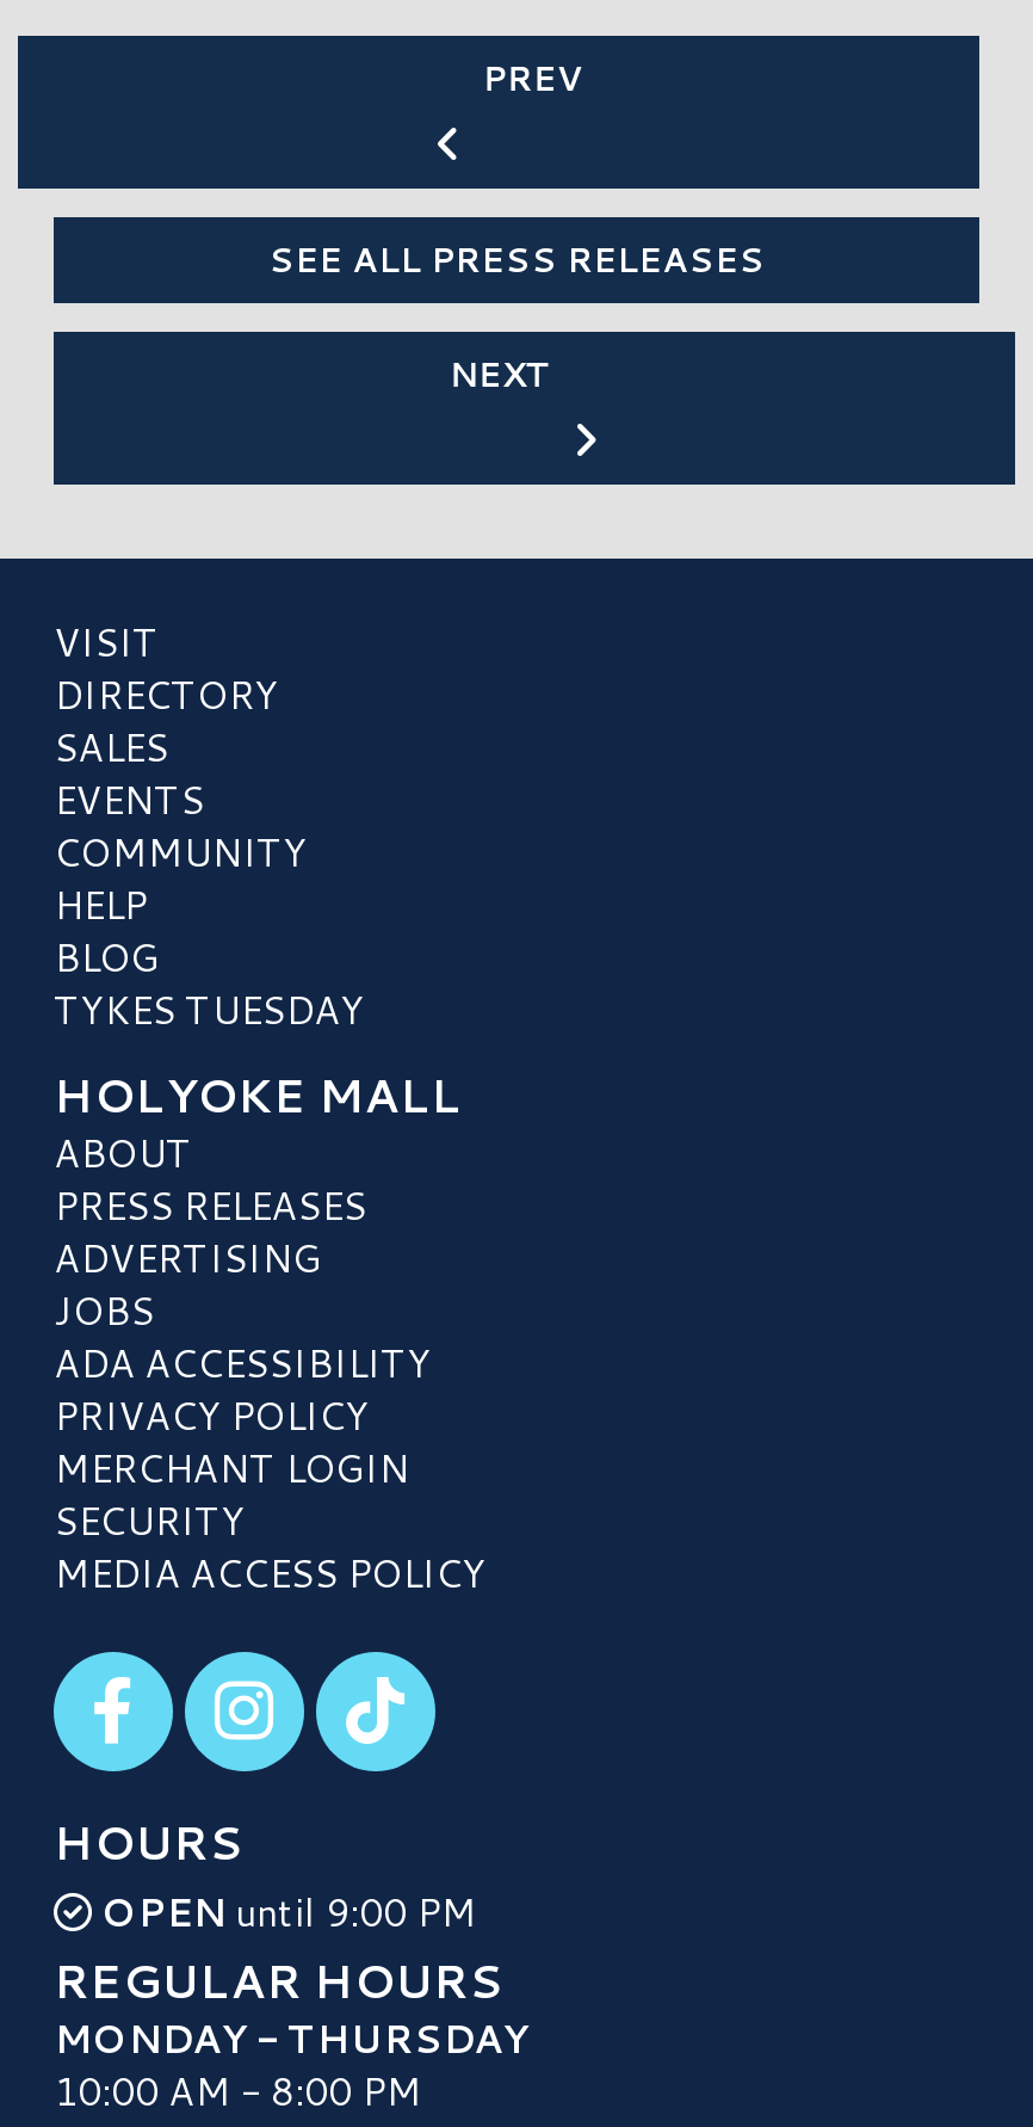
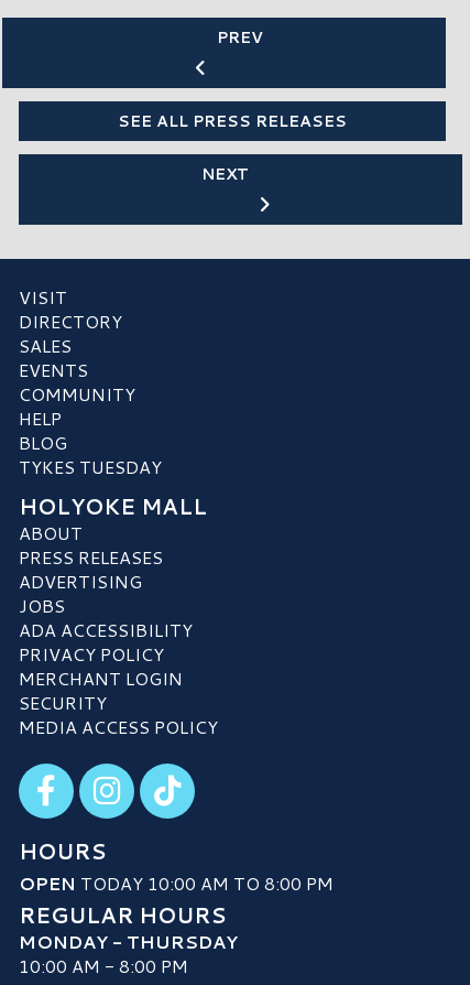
[101,1883,476,1938] OPEN until 9:00 PM -> [19,871,334,896] OPEN TODAY 10:00 AM TO 8:00 PM

